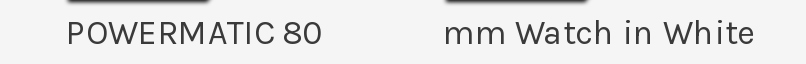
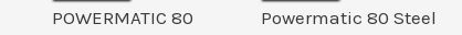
[443,11,755,51] mm Watch in White -> [260,6,436,28] Powermatic 80 Steel

